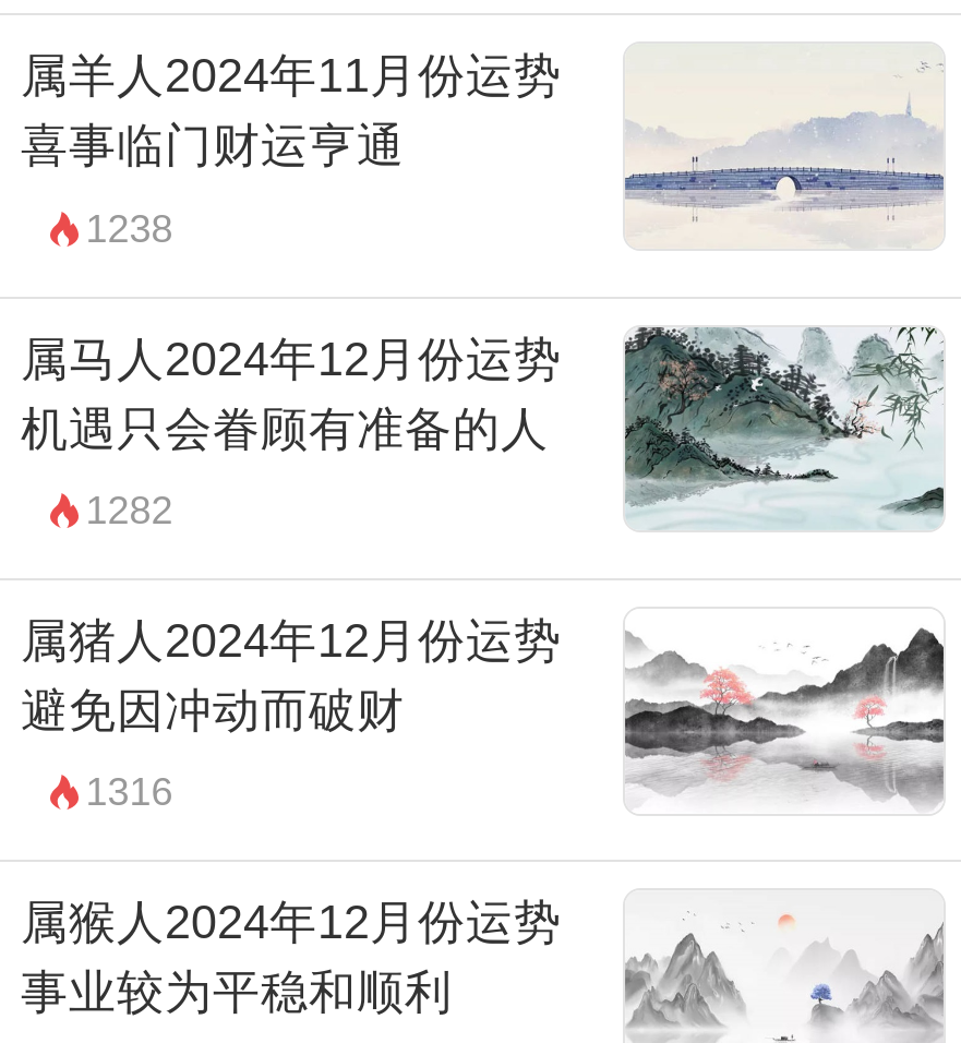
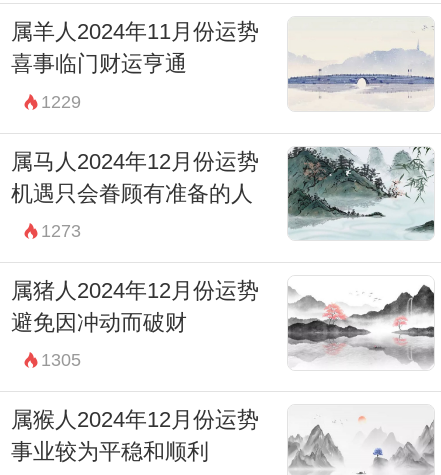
[86,207,173,250] 1238 -> [41,92,81,112] 1229
[86,489,173,533] 1282 -> [41,221,81,241] 1273
[86,771,173,815] 1316 -> [41,350,81,370] 1305

